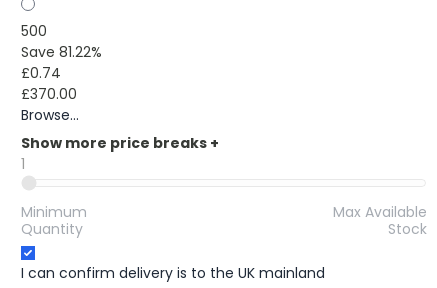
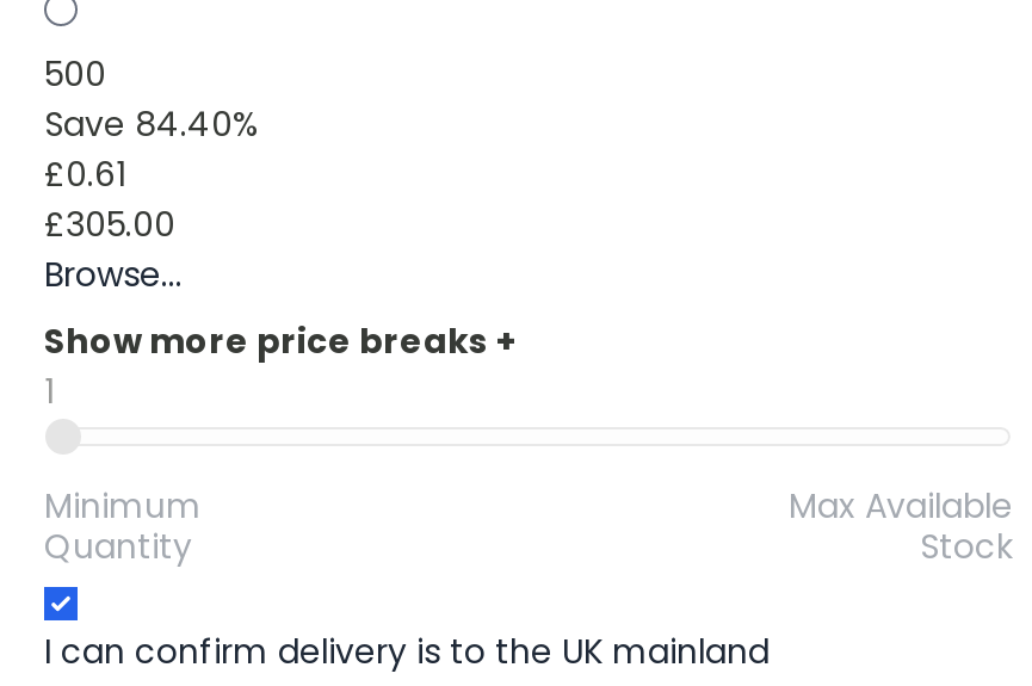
[21,42,102,62] Save 81.22% -> [44,100,259,148] Save 84.40%
[21,63,61,83] £0.74 -> [44,150,125,198] £0.61
[21,84,77,104] £370.00 -> [44,200,175,248] £305.00

